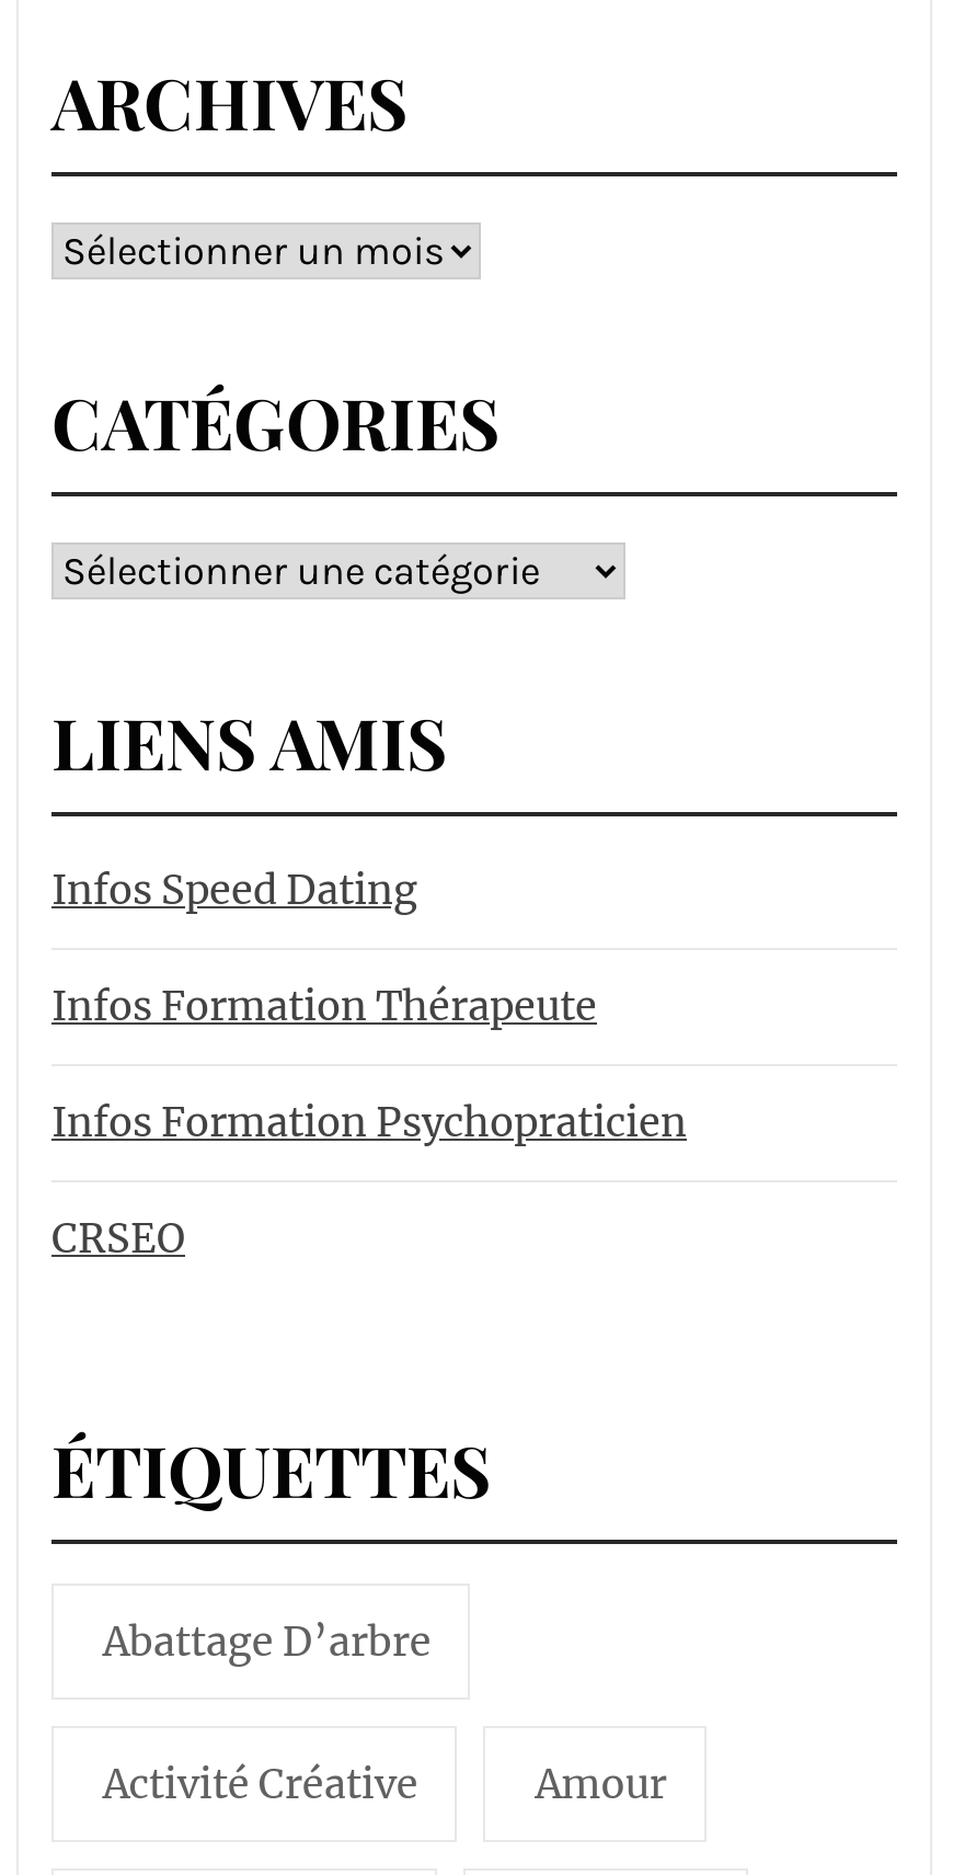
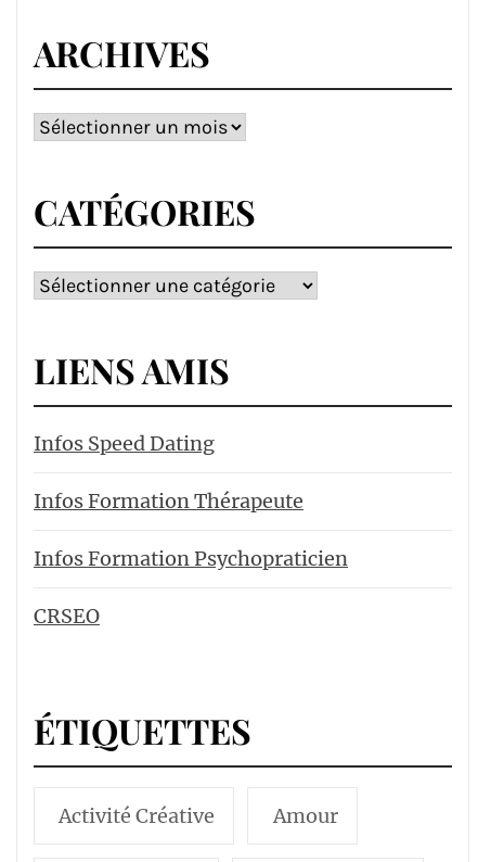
[103,1616,431,1666] Abattage D’arbre -> none

